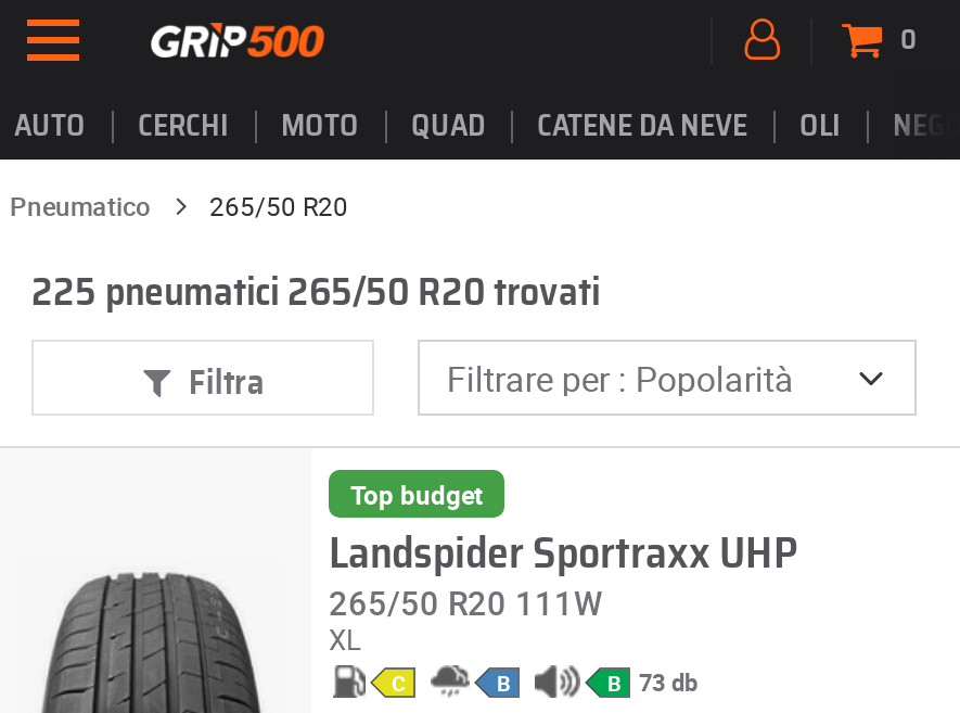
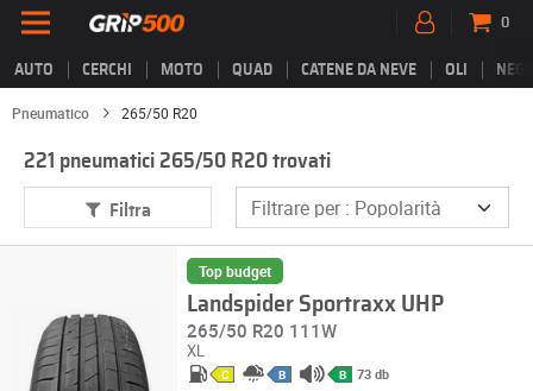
[31,275,600,314] 225 pneumatici 265/50 R20 trovati -> [24,151,331,172] 221 pneumatici 265/50 R20 trovati

